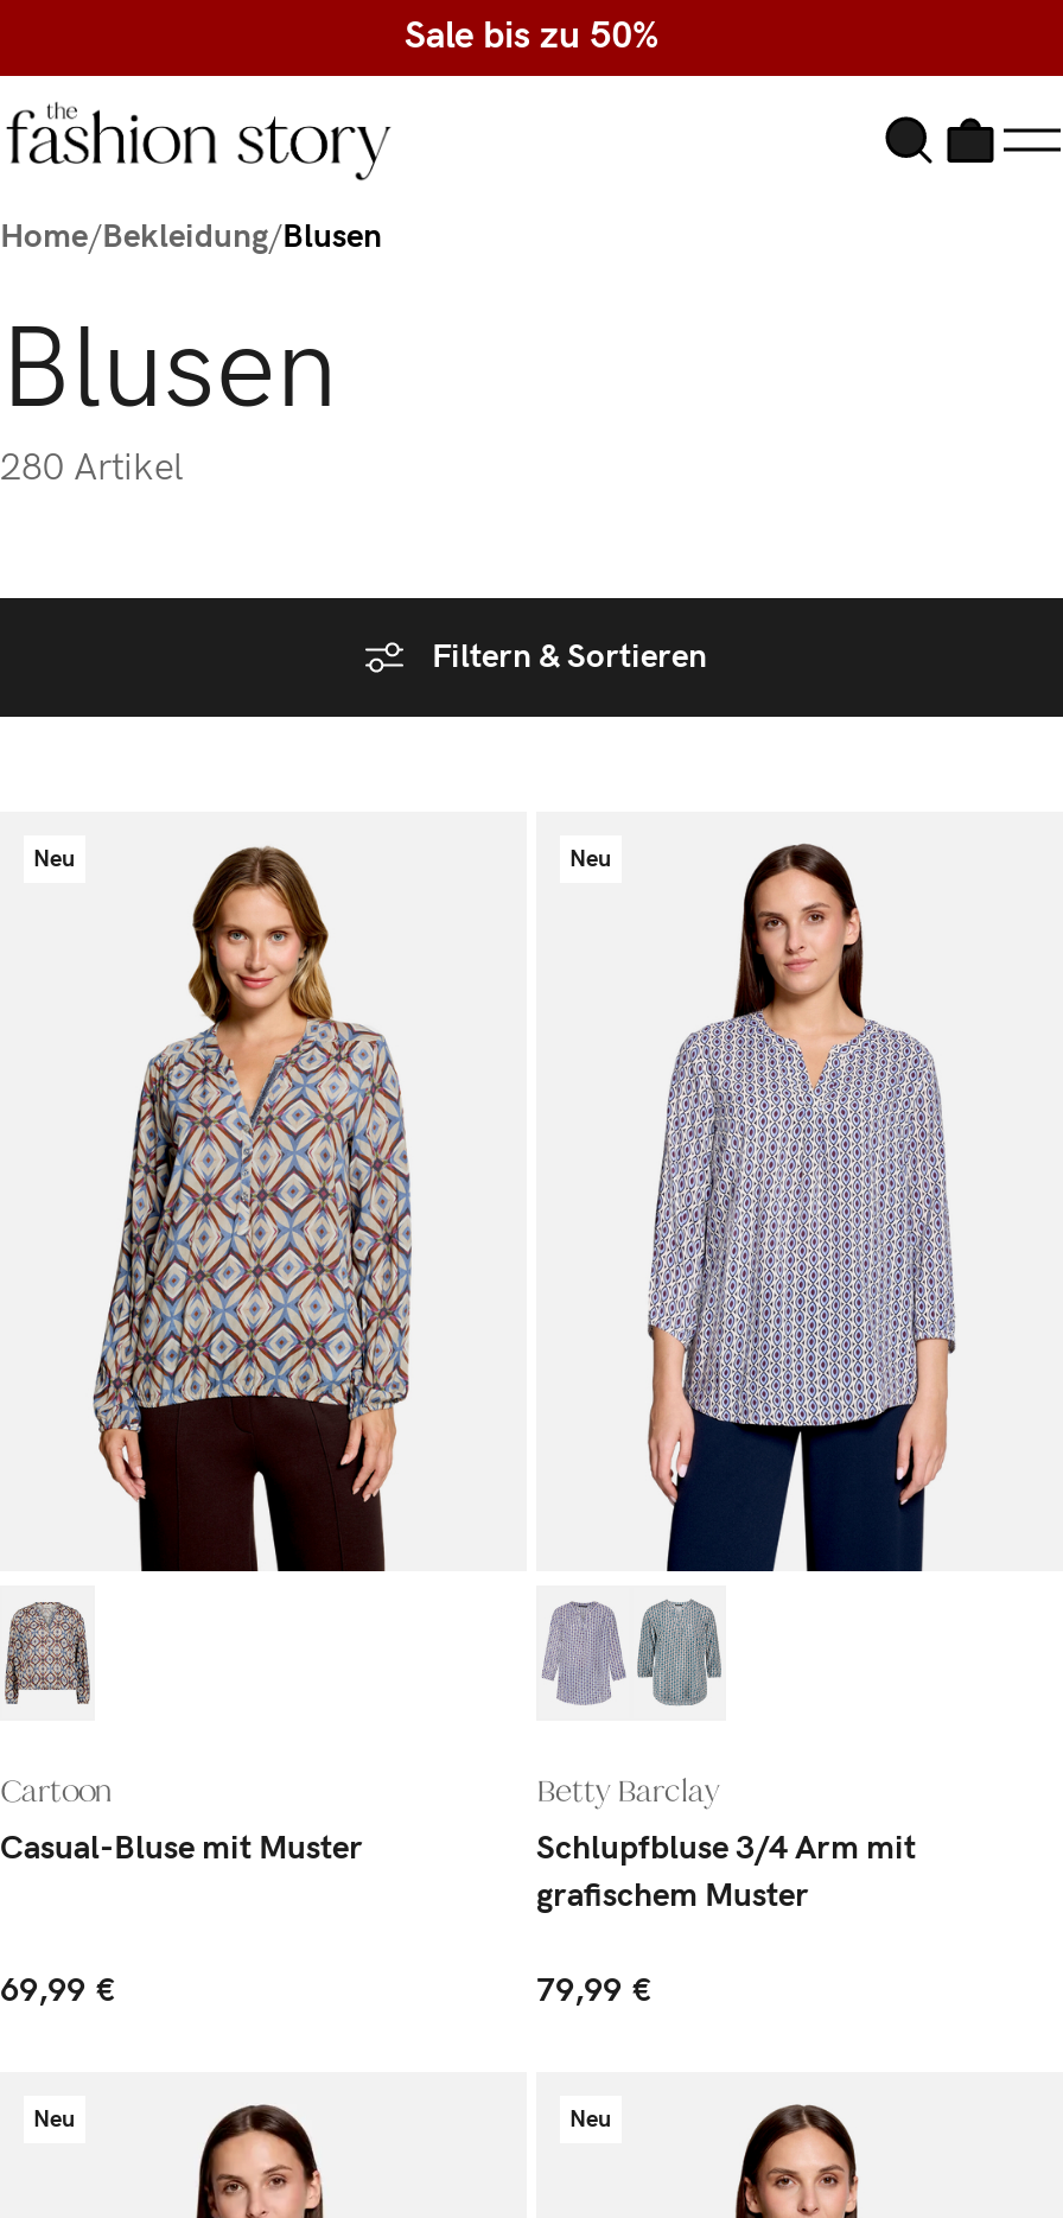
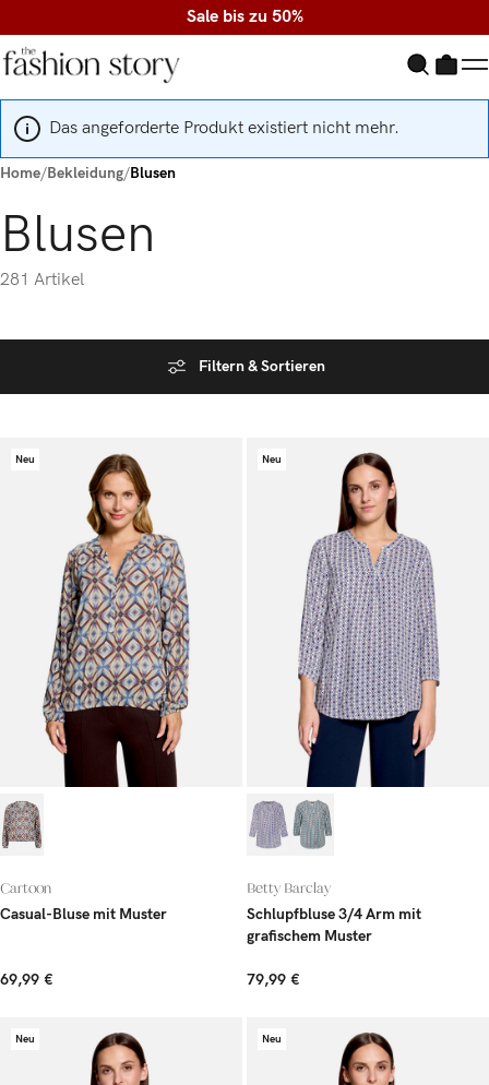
none -> [49,118,399,138] Das angeforderte Produkt existiert nicht mehr.
[0,445,183,491] 280 Artikel -> [0,269,84,290] 281 Artikel

